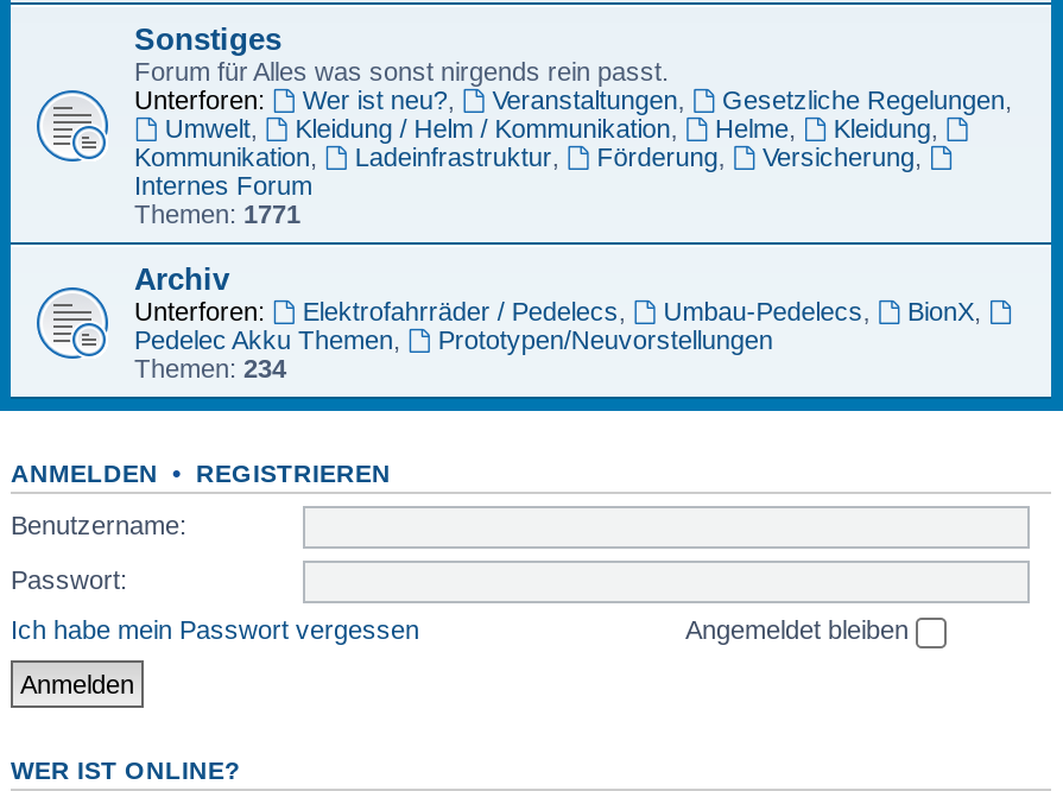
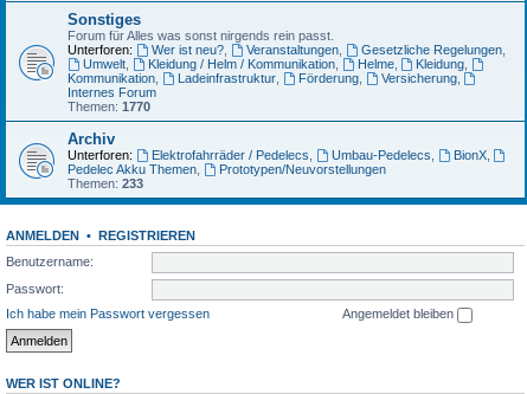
[134,200,300,228] Themen: 1771 -> [68,99,150,114] Themen: 1770
[134,354,286,382] Themen: 234 -> [68,176,143,190] Themen: 233

